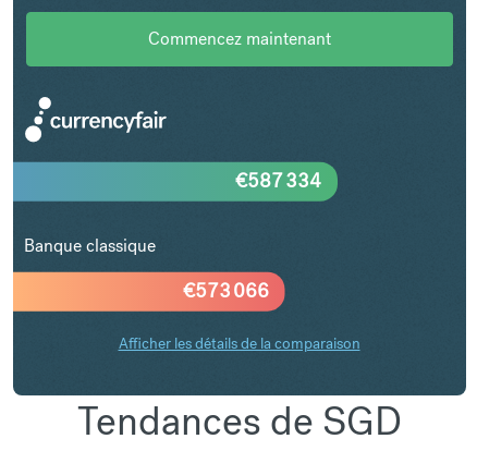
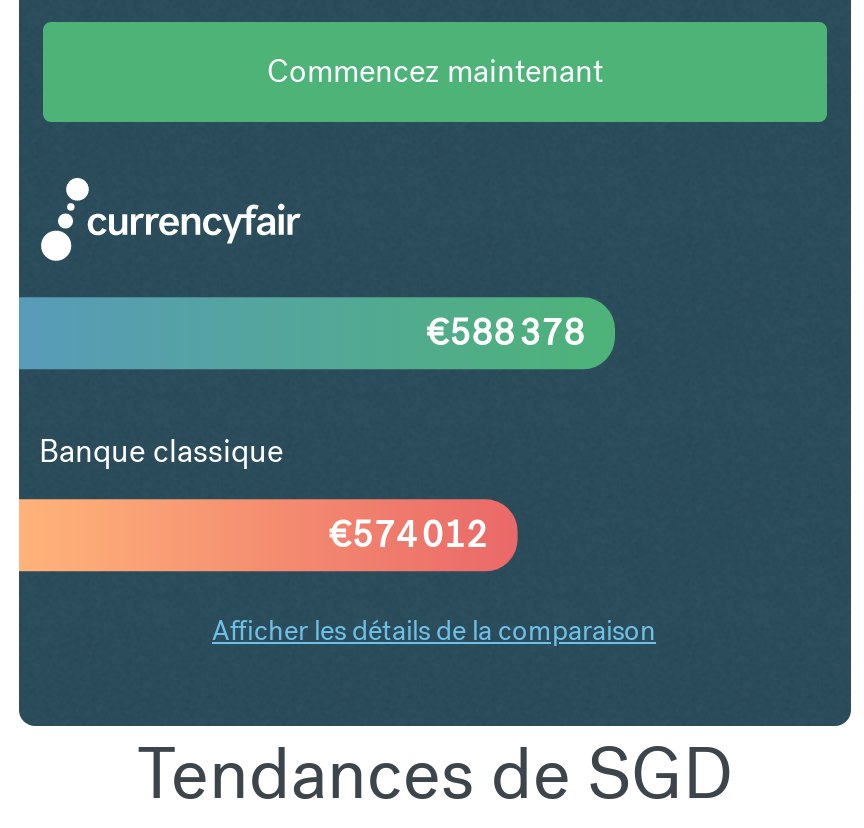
[235,168,321,193] €587 334 -> [426,309,585,355] €588 378
[182,278,268,303] €573 066 -> [329,511,488,557] €574 012

